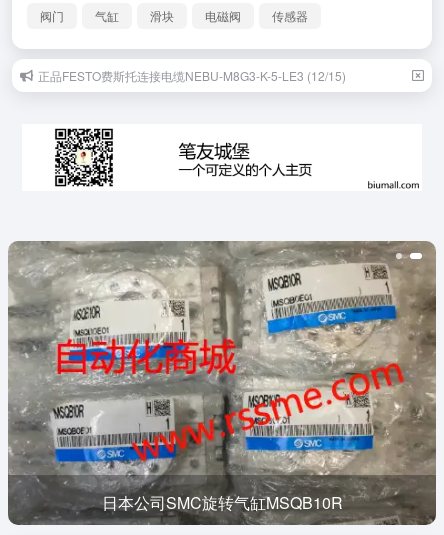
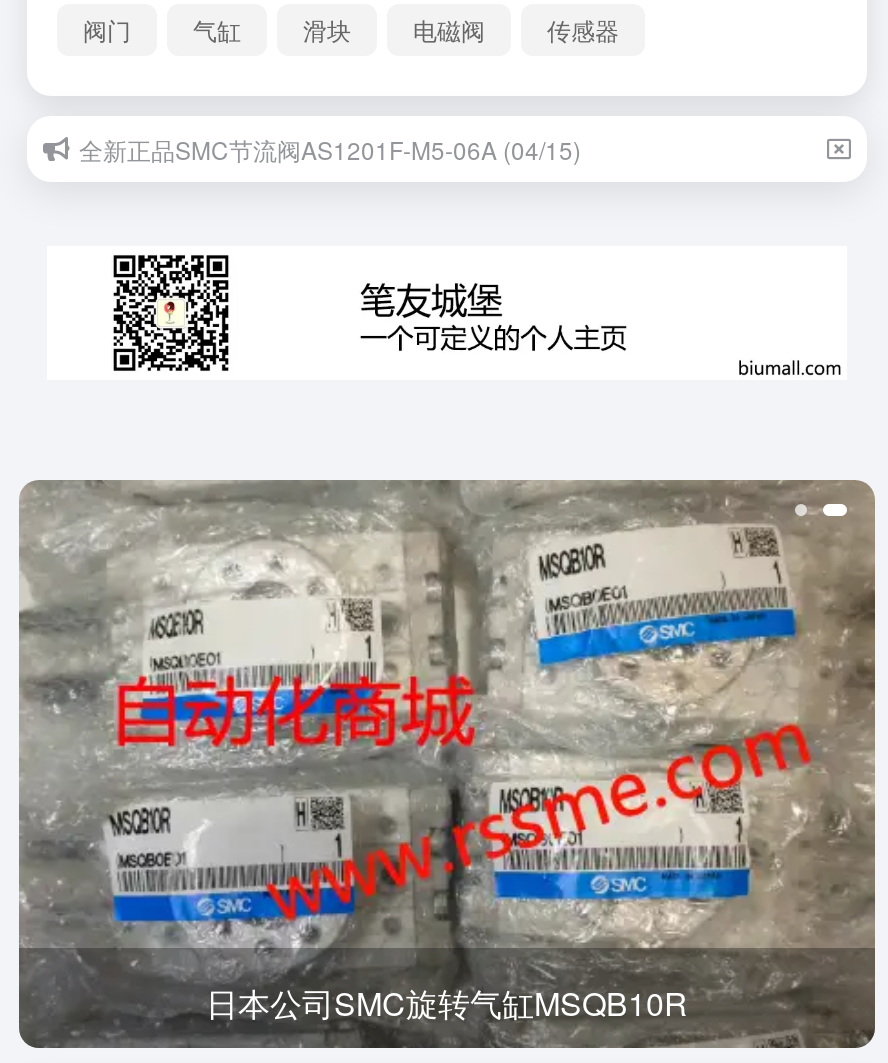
[38,67,346,84] 正品FESTO费斯托连接电缆NEBU-M8G3-K-5-LE3 (12/15) -> [79,132,581,166] 全新正品SMC节流阀AS1201F-M5-06A (04/15)

